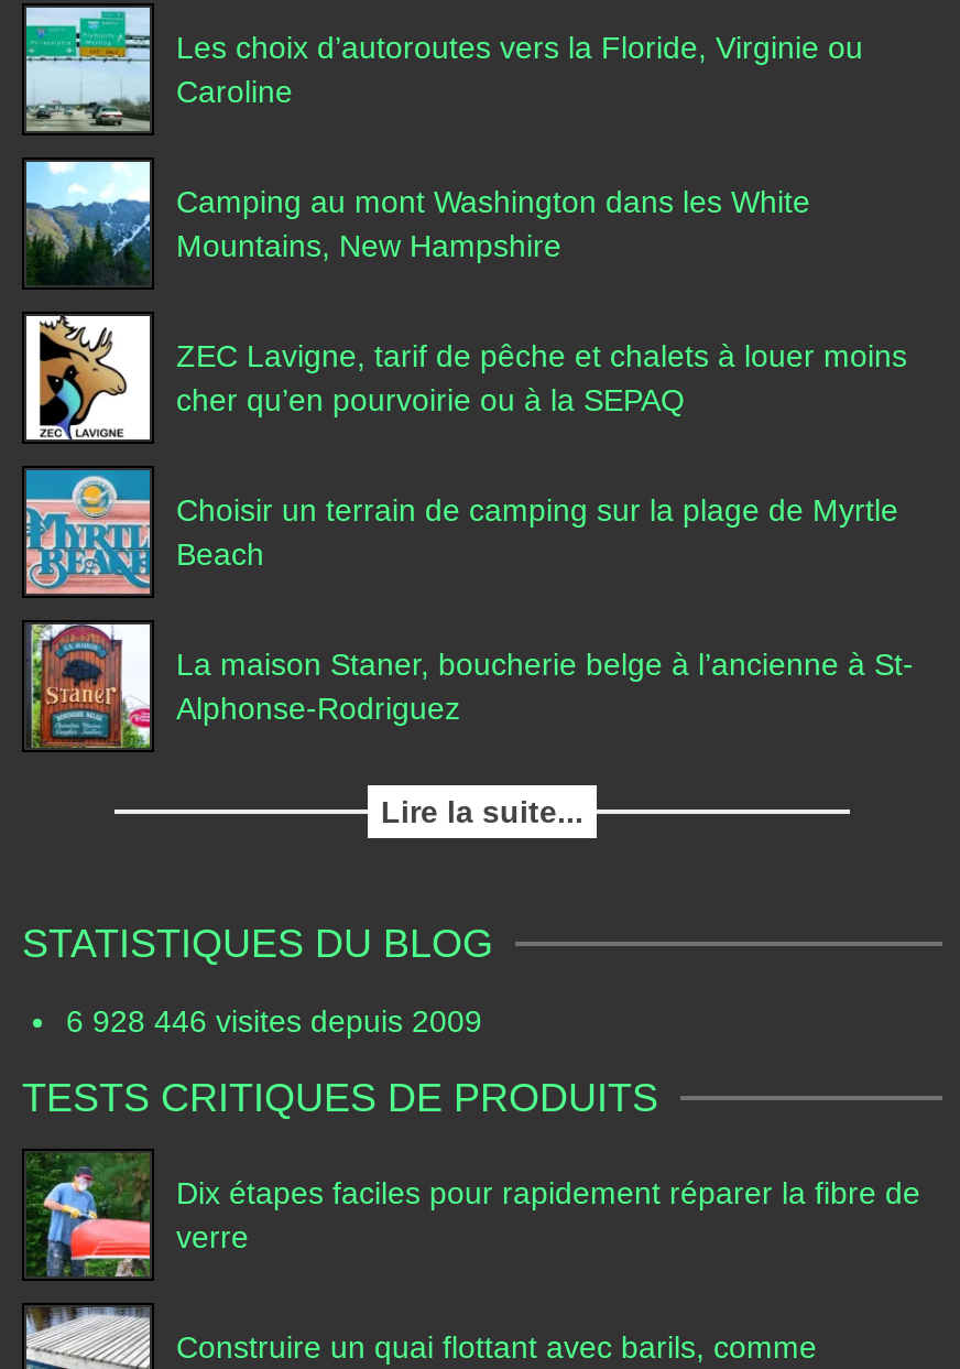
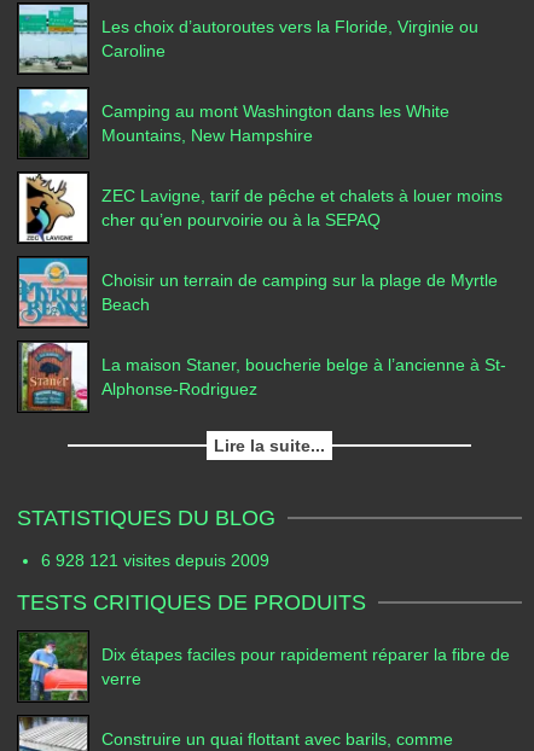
[66,1004,482,1039] 6 928 446 visites depuis 2009 -> [41,551,269,570] 6 928 121 visites depuis 2009

